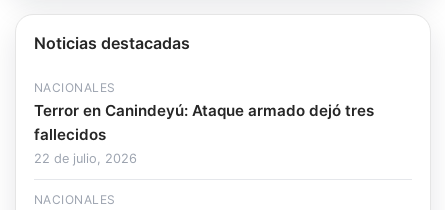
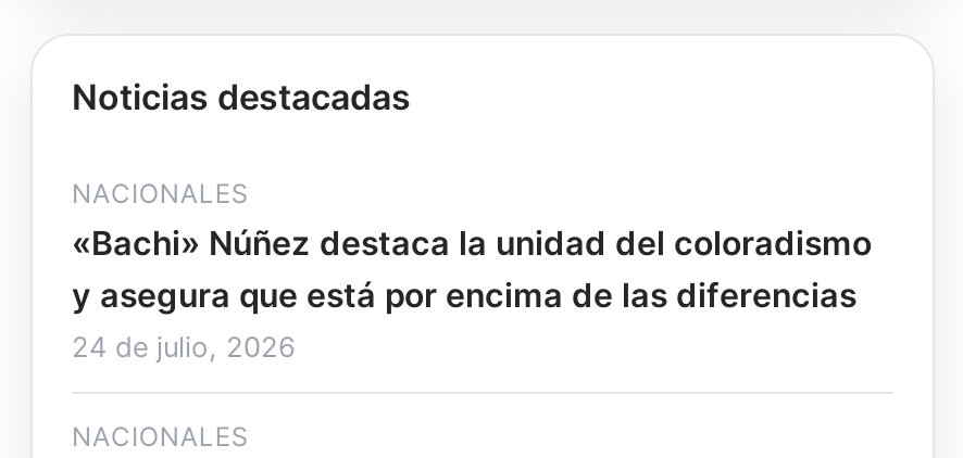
[34,101,374,166] Terror en Canindeyú: Ataque armado dejó tres | fallecidos | 22 de julio, 2026 -> [72,221,872,362] «Bachi» Núñez destaca la unidad del coloradismo | y asegura que está por encima de las diferencias | 24 de julio, 2026

